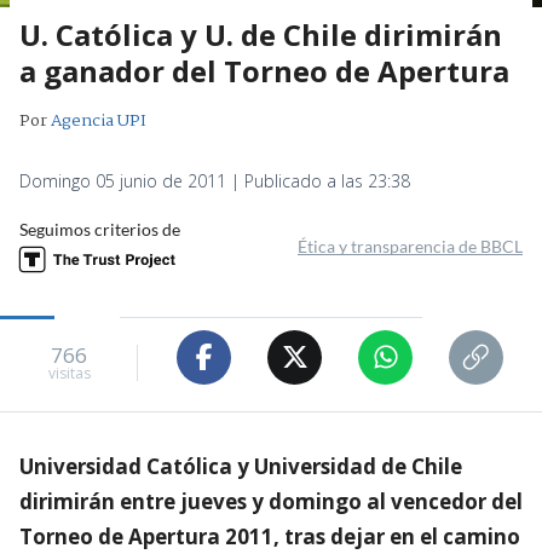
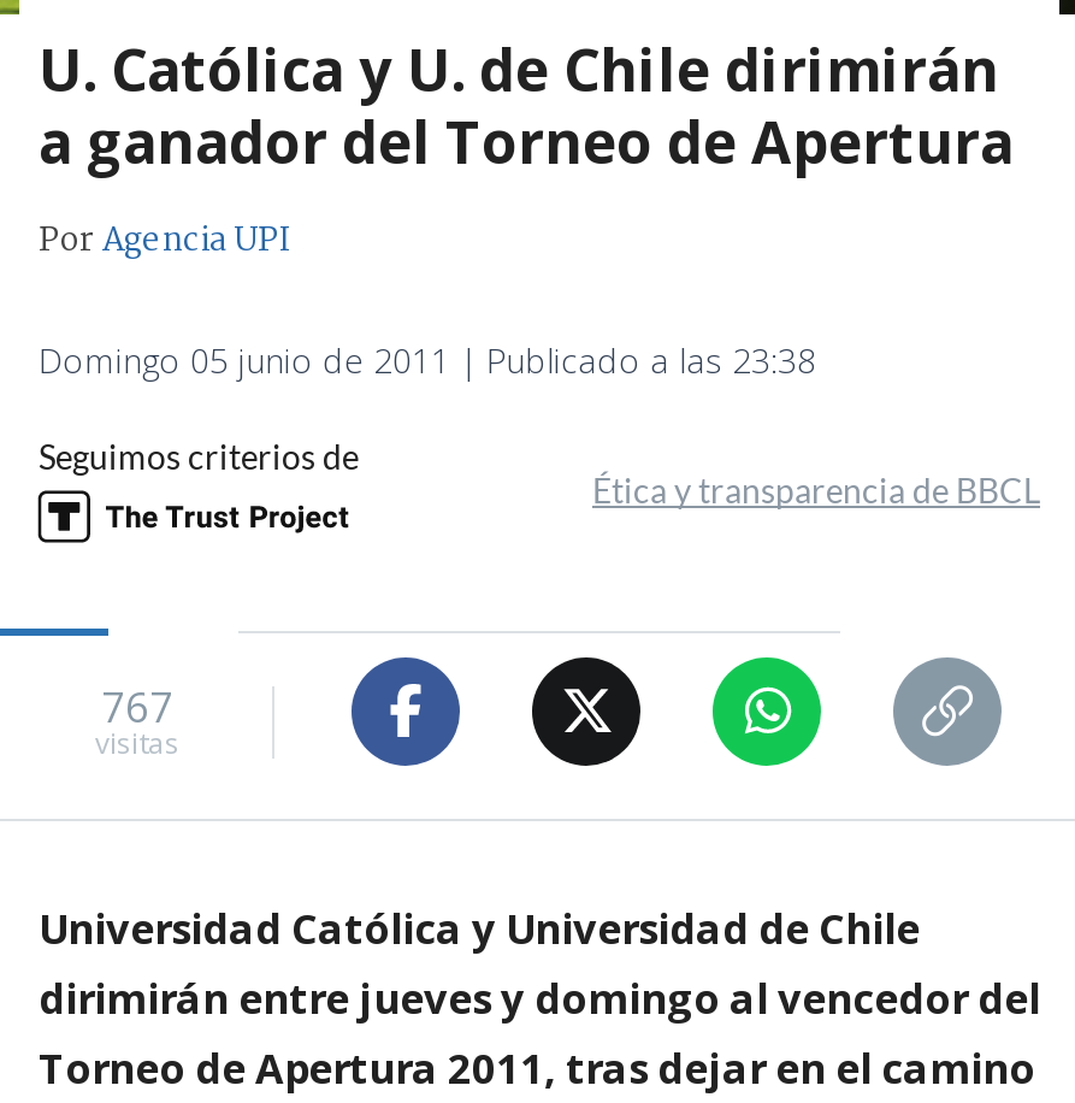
[51,341,87,369] 766 -> [101,680,173,735] 767

